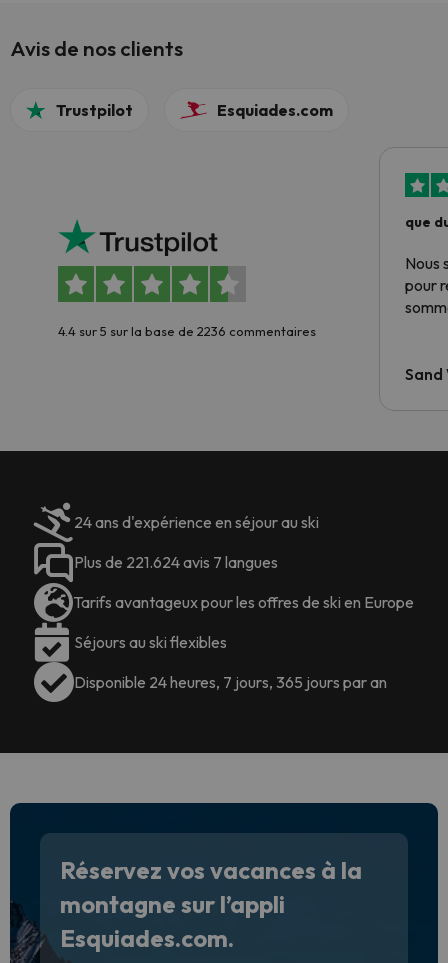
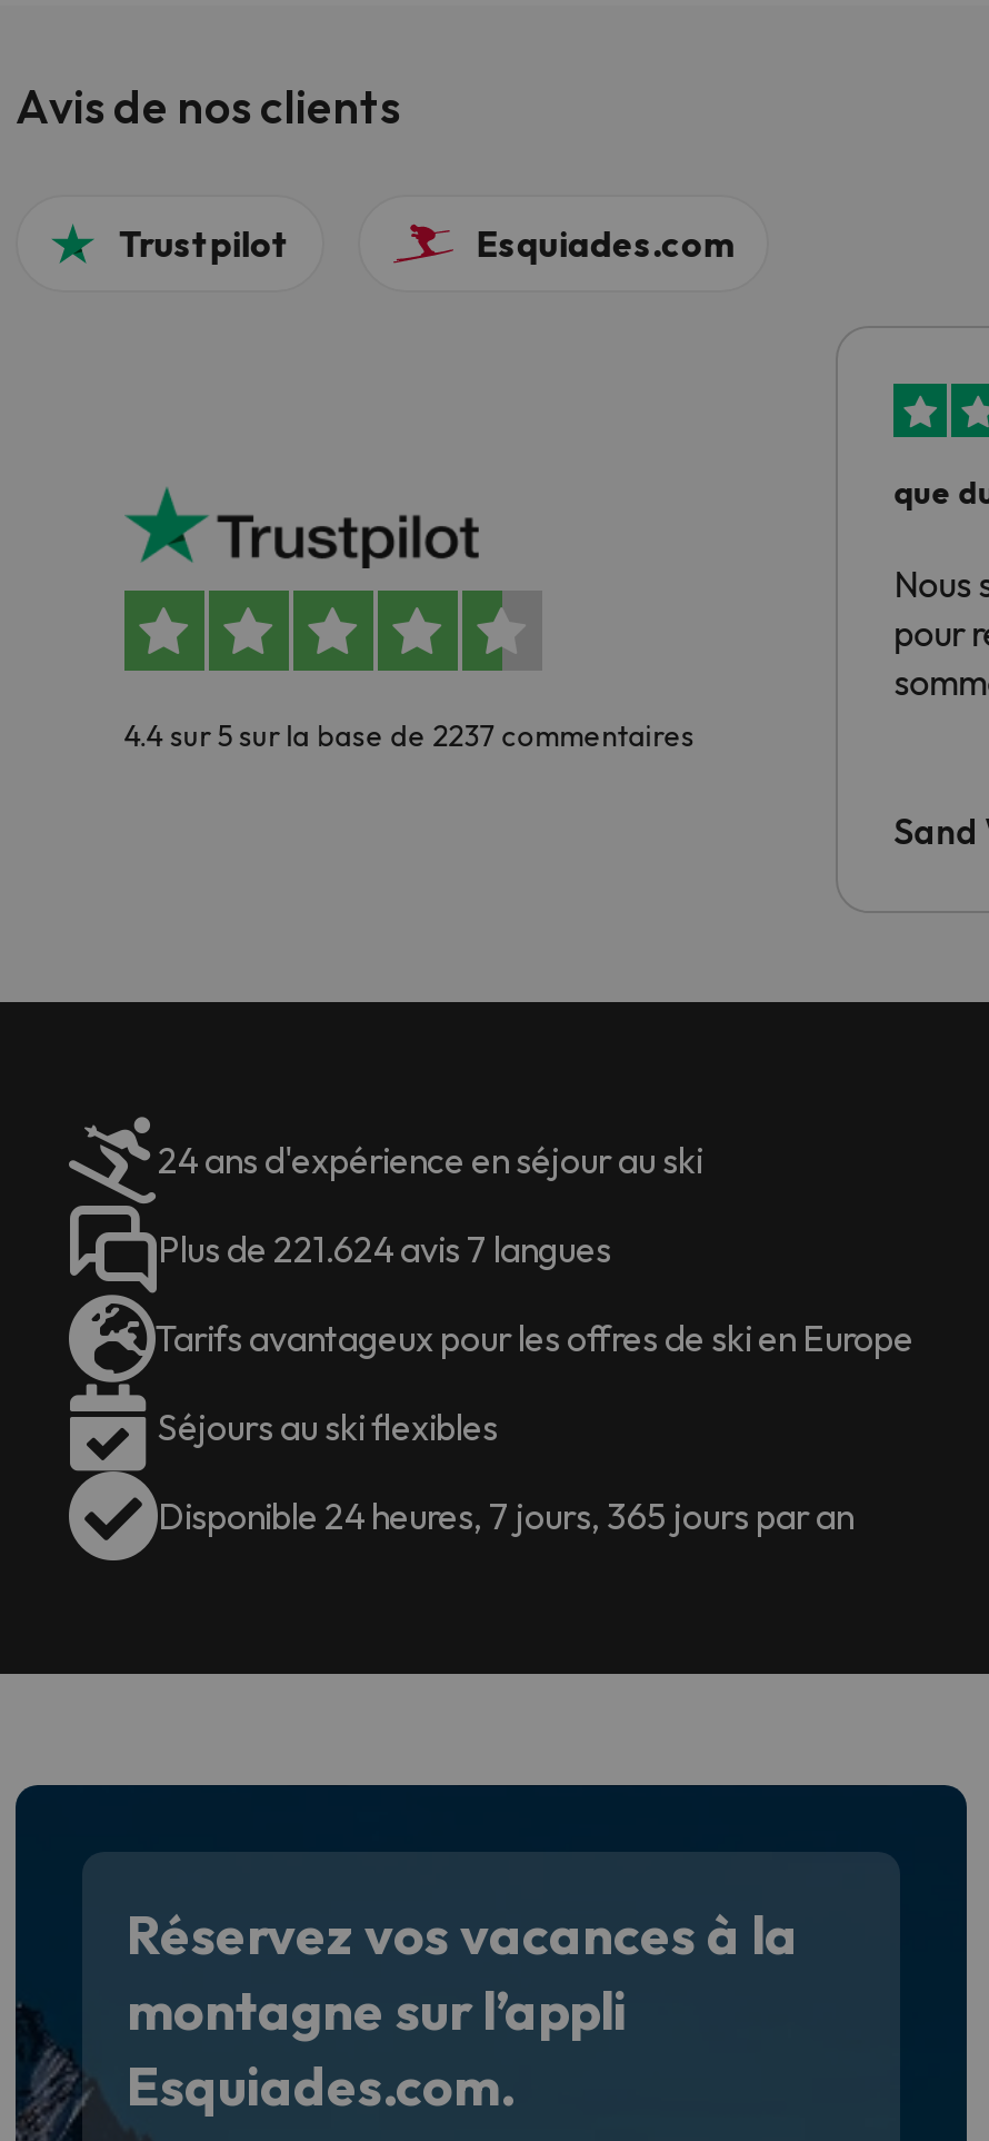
[58,323,316,339] 4.4 sur 5 sur la base de 2236 commentaires -> [124,718,695,754] 4.4 sur 5 sur la base de 2237 commentaires

